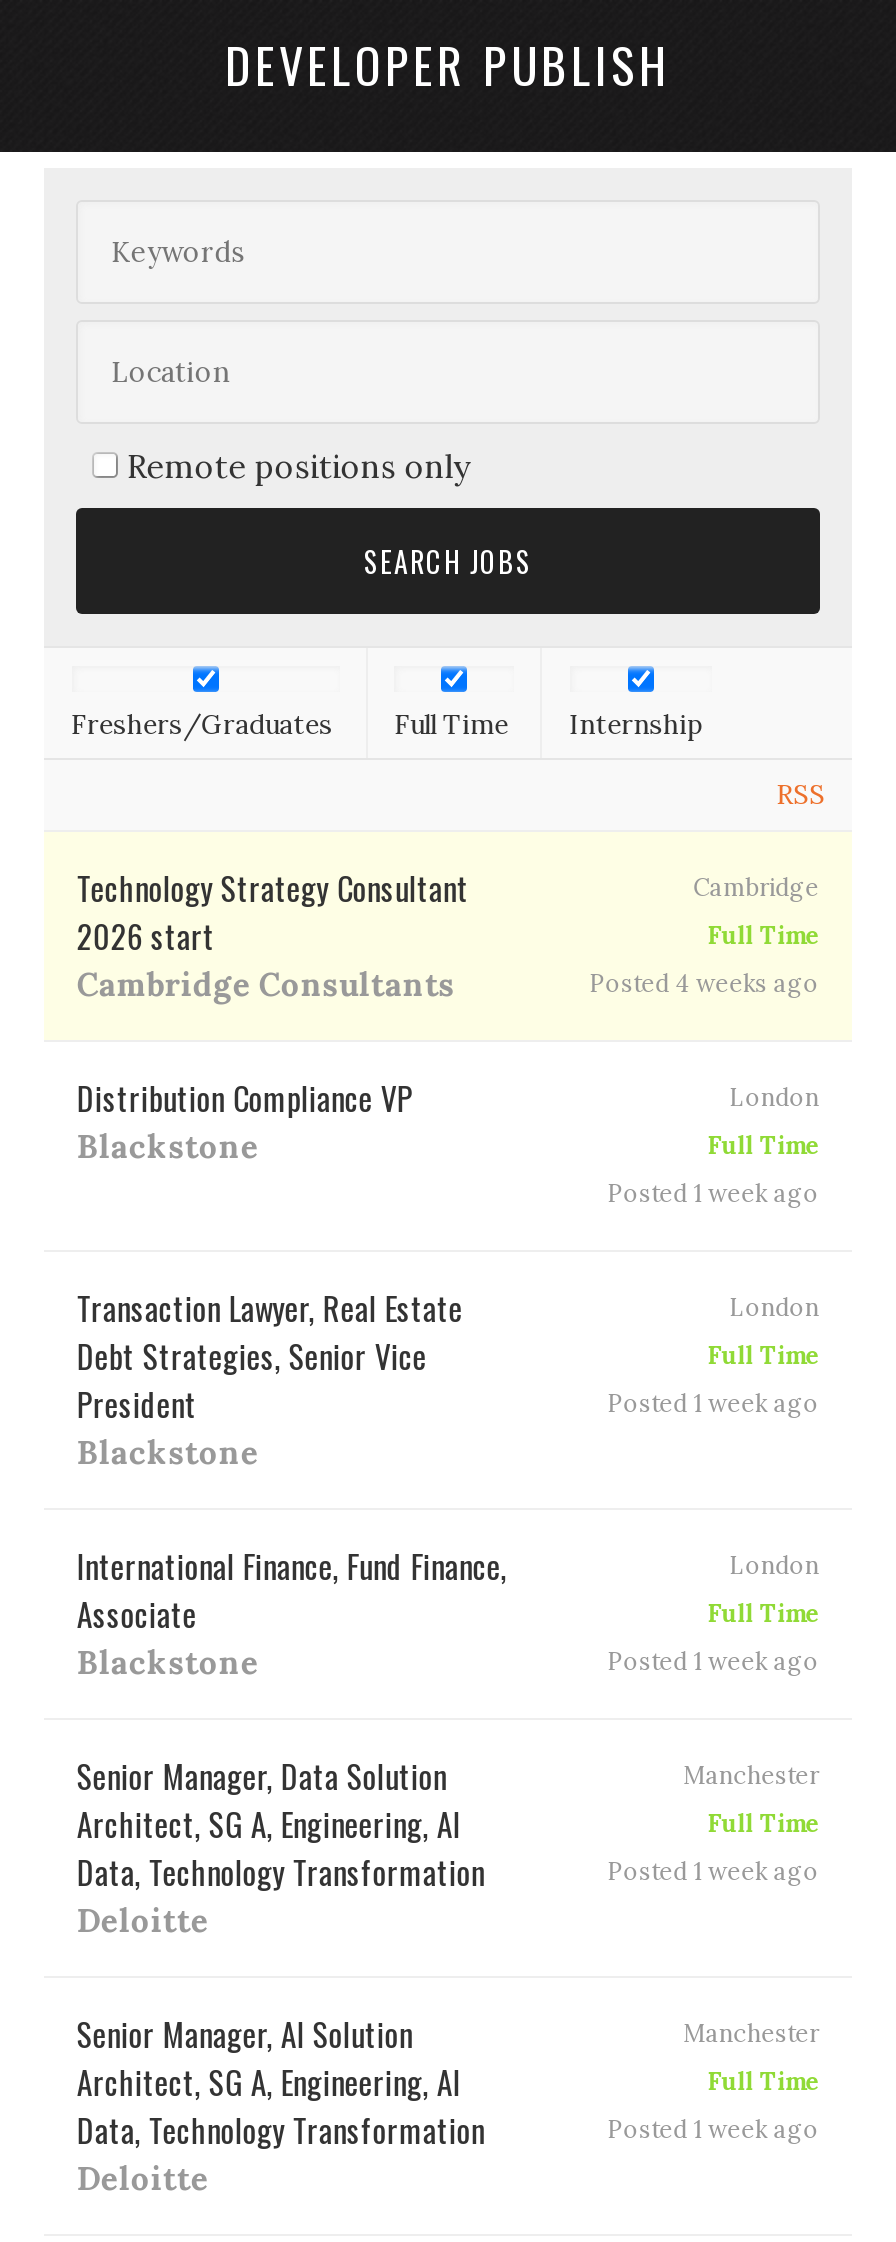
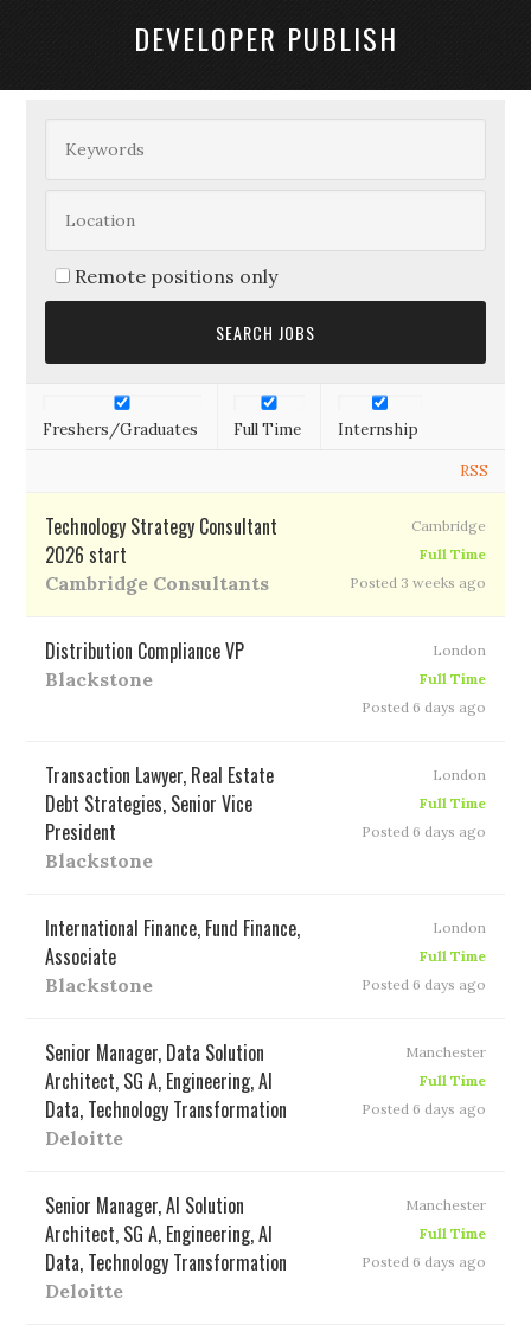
[589,967,819,997] Posted 4 weeks ago -> [349,573,485,591] Posted 3 weeks ago
[607,1177,819,1207] Posted 1 week ago -> [361,698,485,715] Posted 6 days ago
[607,1387,819,1417] Posted 1 week ago -> [361,822,485,840] Posted 6 days ago
[607,1645,819,1675] Posted 1 week ago -> [361,975,485,993] Posted 6 days ago
[607,1855,819,1885] Posted 1 week ago -> [361,1099,485,1117] Posted 6 days ago
[607,2113,819,2143] Posted 1 week ago -> [361,1252,485,1270] Posted 6 days ago

